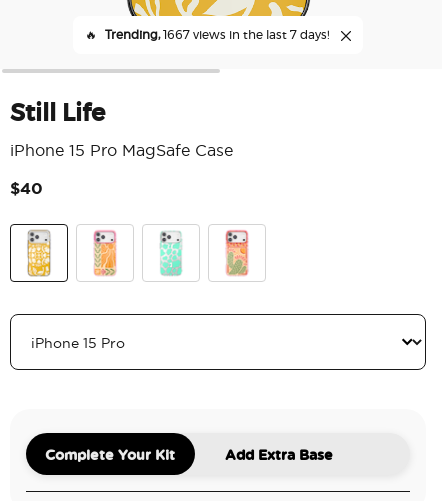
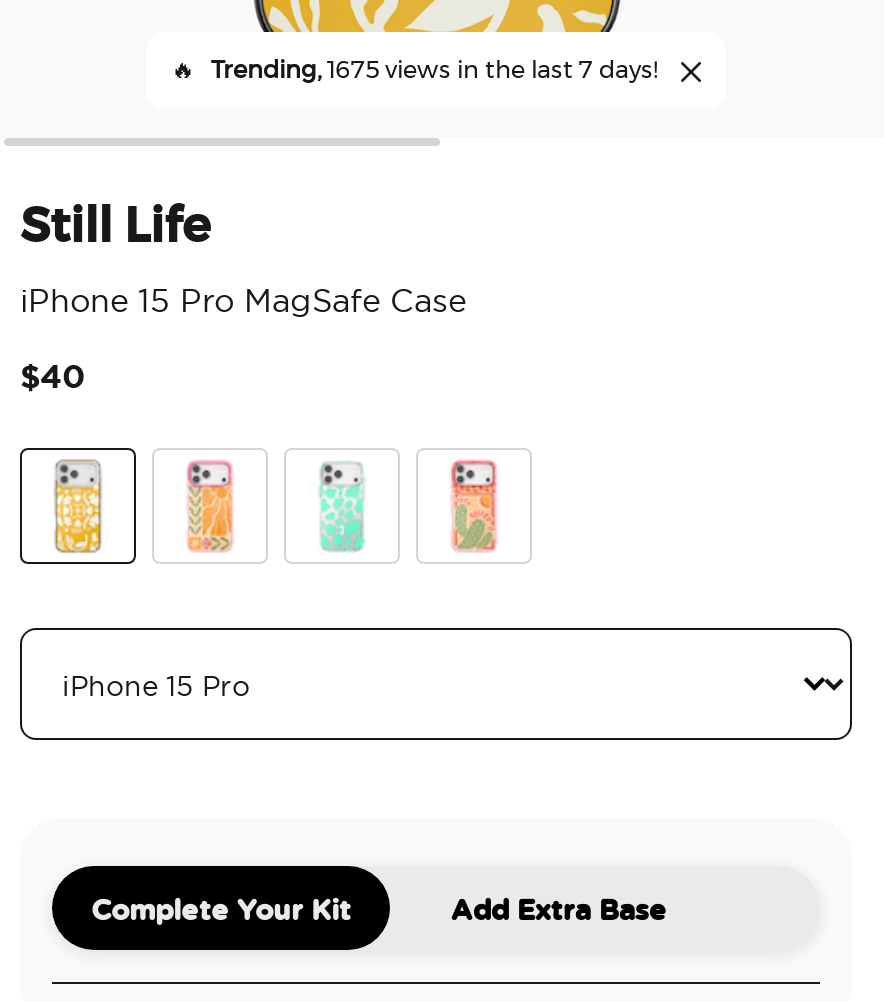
[105,29,329,41] Trending, 1667 views in the last 7 days! -> [211,58,657,82] Trending, 1675 views in the last 7 days!

